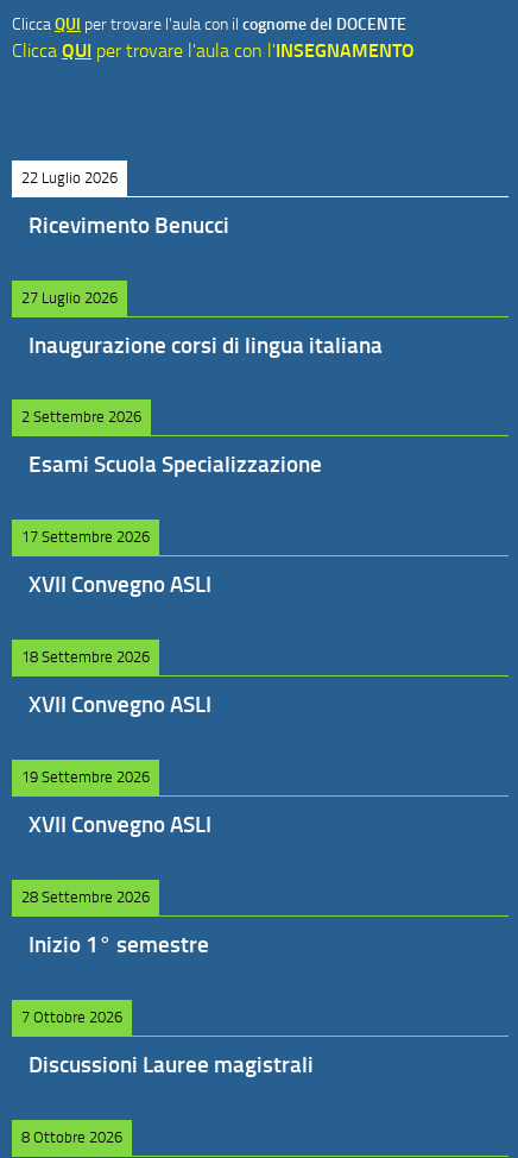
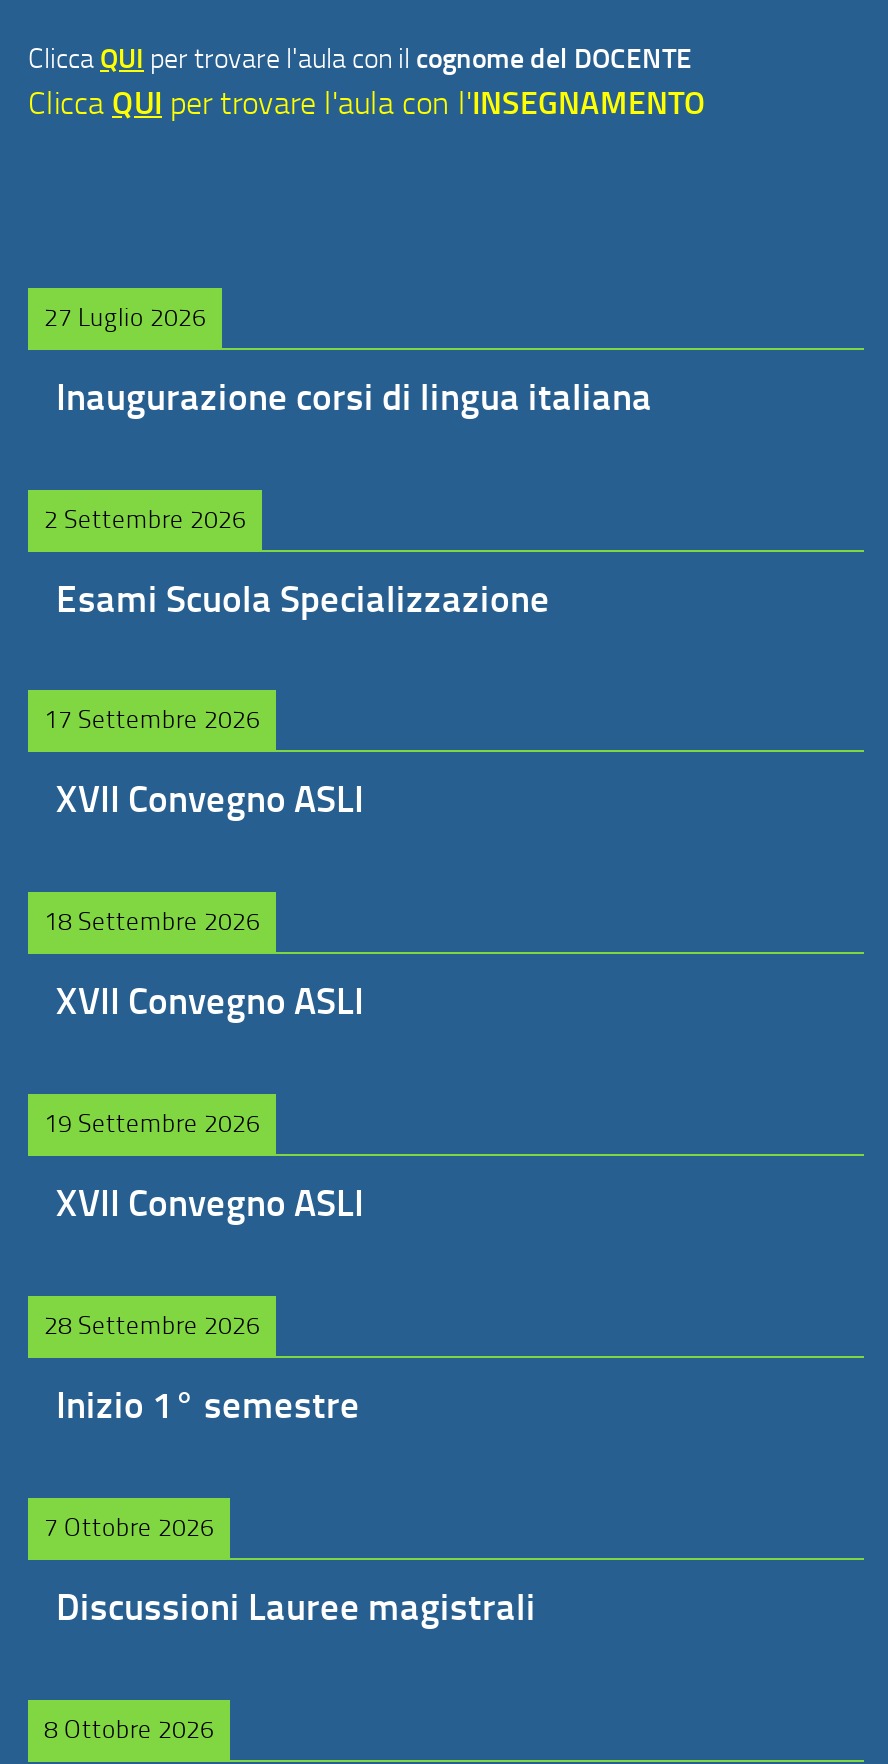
[21,169,229,239] 22 Luglio 2026 | Ricevimento Benucci -> none

